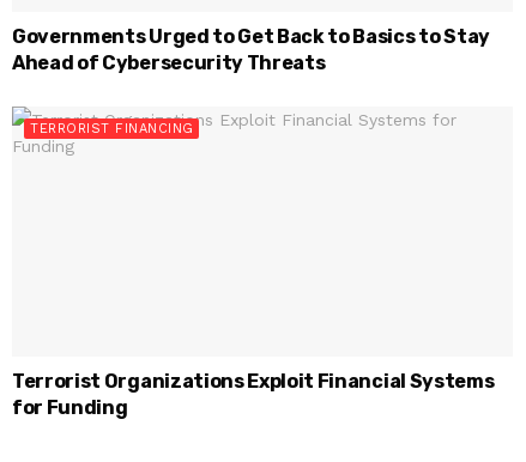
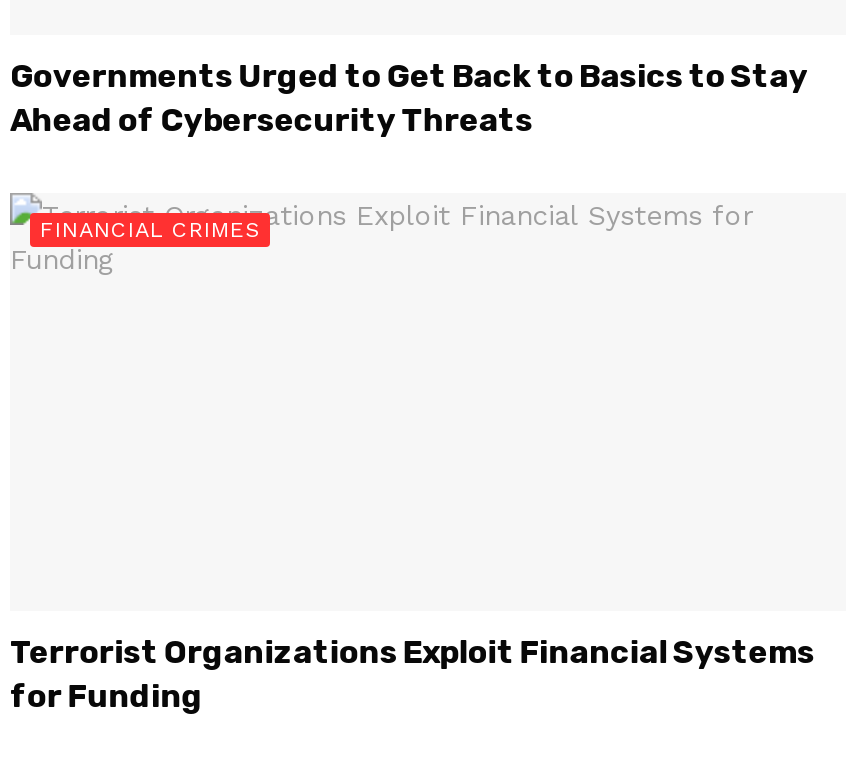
[30,120,194,136] TERRORIST FINANCING -> [40,216,262,242] FINANCIAL CRIMES

